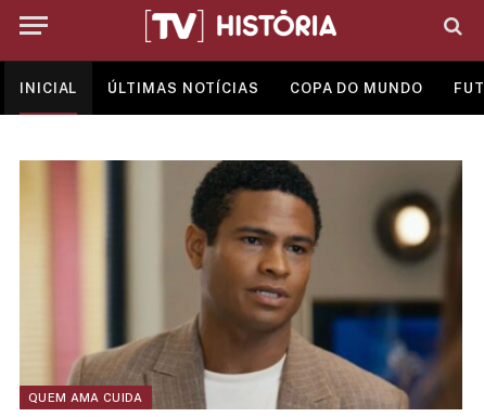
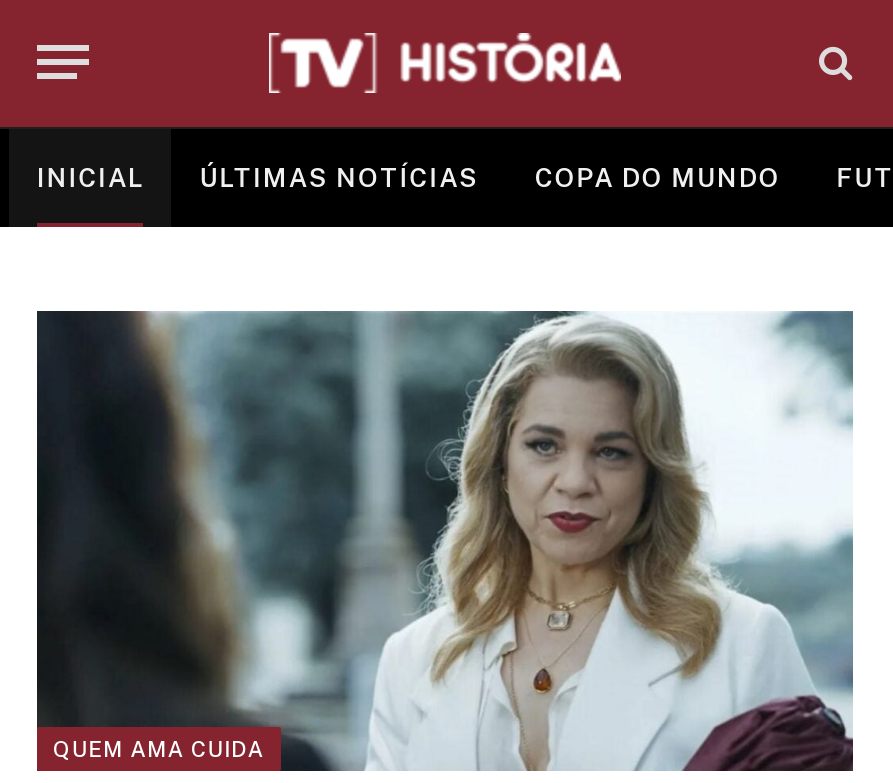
[18,159,463,411] [image] -> [35,309,855,773] [image]

